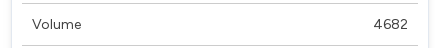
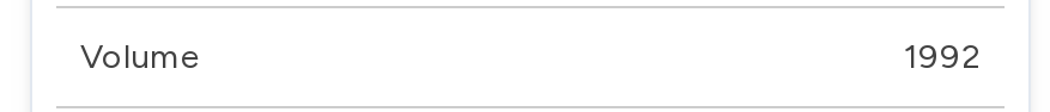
[373,15,408,32] 4682 -> [904,36,981,76] 1992

